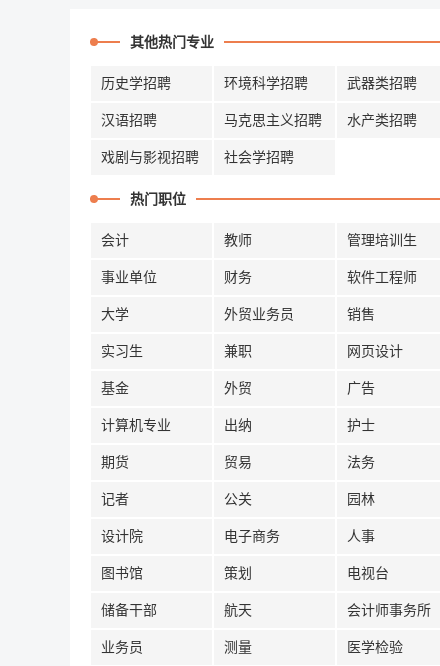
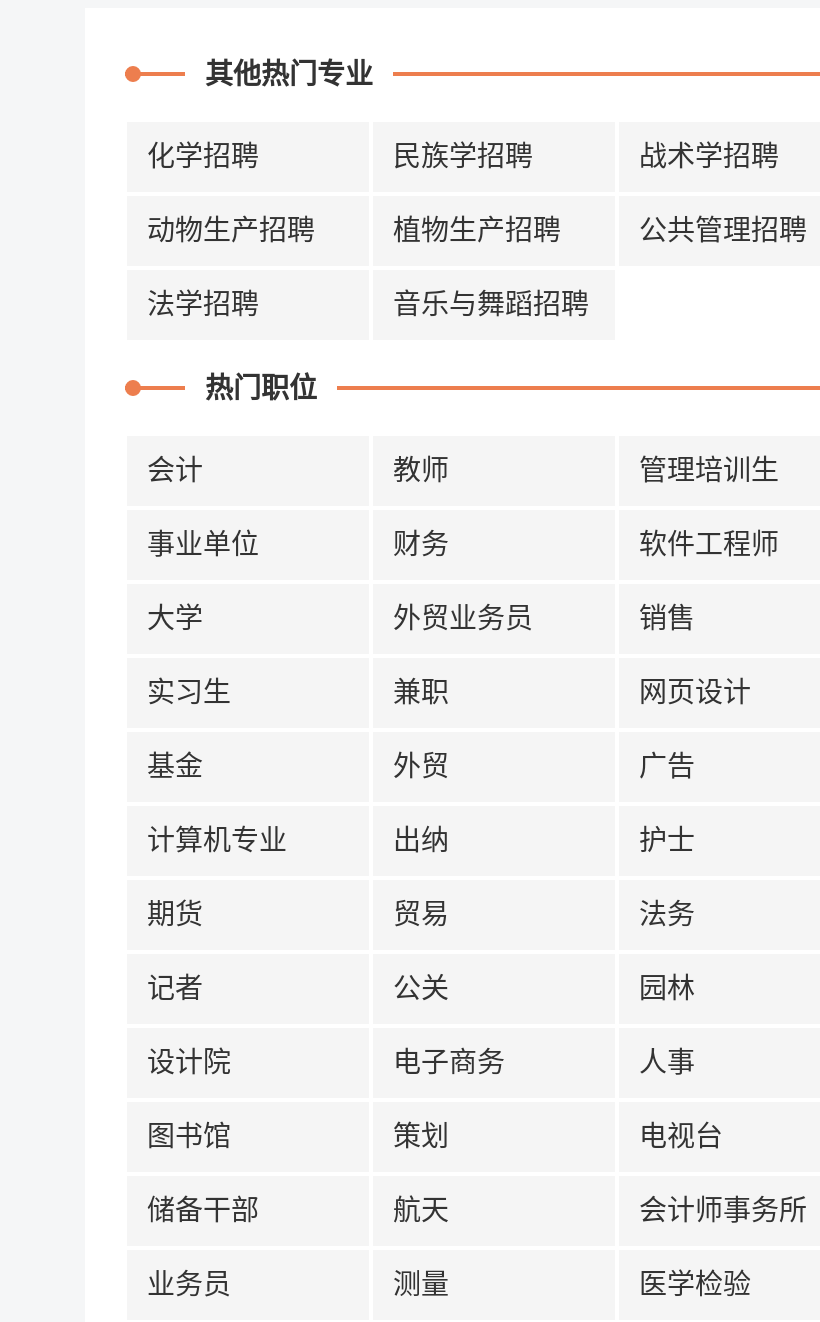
[101,75,417,91] 历史学招聘 | 环境科学招聘 | 武器类招聘 -> [147,140,779,172] 化学招聘 | 民族学招聘 | 战术学招聘
[101,112,417,128] 汉语招聘 | 马克思主义招聘 | 水产类招聘 -> [147,214,807,246] 动物生产招聘 | 植物生产招聘 | 公共管理招聘
[101,149,294,165] 戏剧与影视招聘 | 社会学招聘 -> [147,288,589,320] 法学招聘 | 音乐与舞蹈招聘

